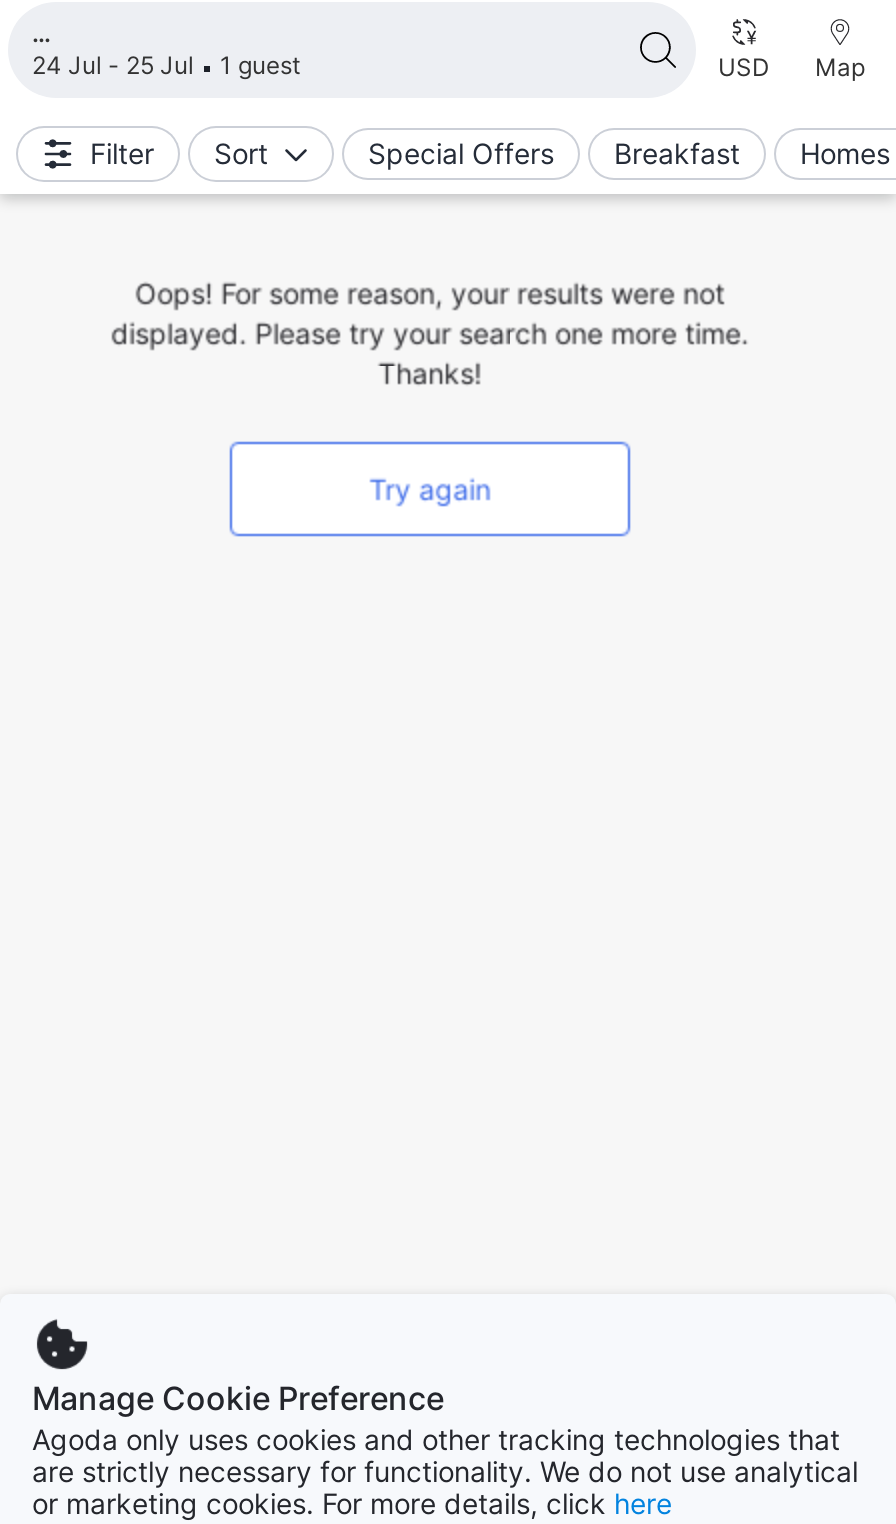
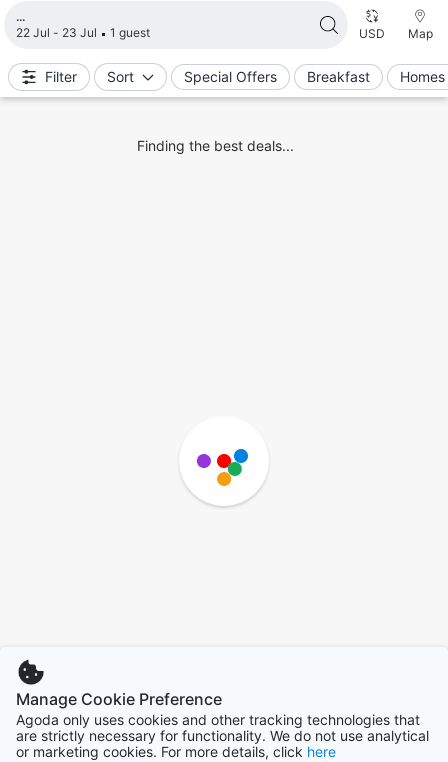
[32,50,300,80] 24 Jul - 25 Jul 1 guest -> [16,25,150,40] 22 Jul - 23 Jul 1 guest
none -> [186,448,262,508] [image]
[111,276,749,506] Oops! For some reason, your results were not | displayed. Please try your search one more time. | Thanks! | Try again -> [136,137,293,154] Finding the best deals...

